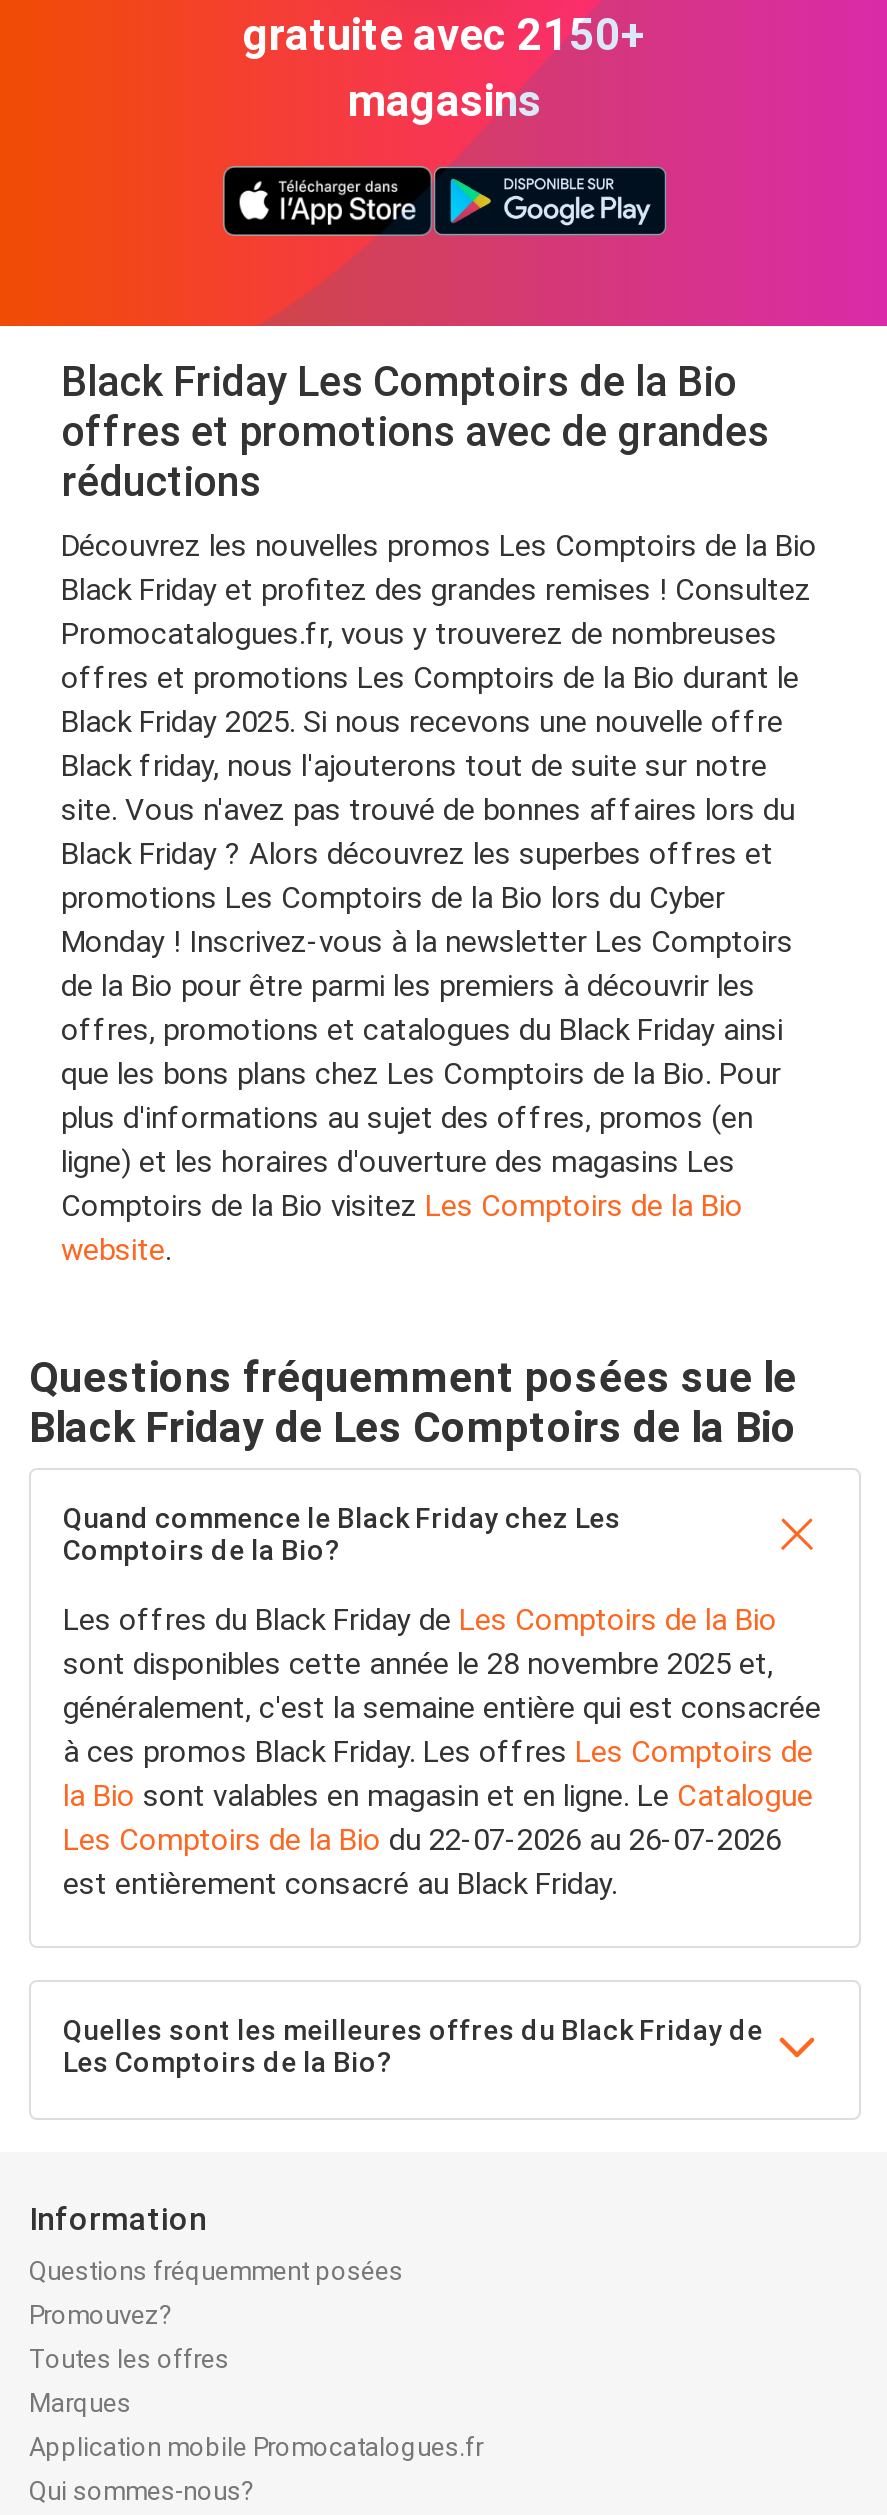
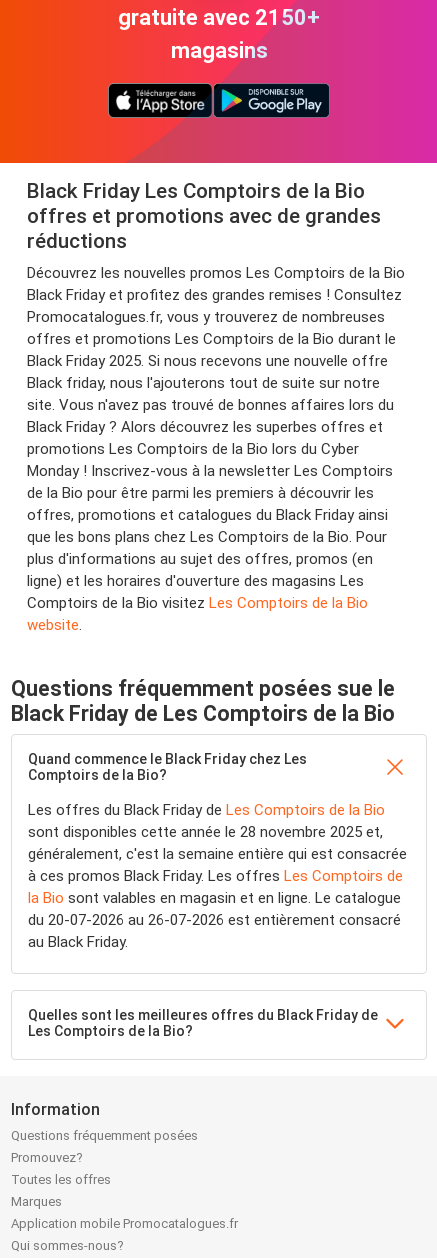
[63,1778,813,1902] la Bio sont valables en magasin et en ligne. Le Catalogue | Les Comptoirs de la Bio du 22-07-2026 au 26-07-2026 | est entièrement consacré au Black Friday. -> [28,889,401,951] la Bio sont valables en magasin et en ligne. Le catalogue | du 20-07-2026 au 26-07-2026 est entièrement consacré | au Black Friday.

